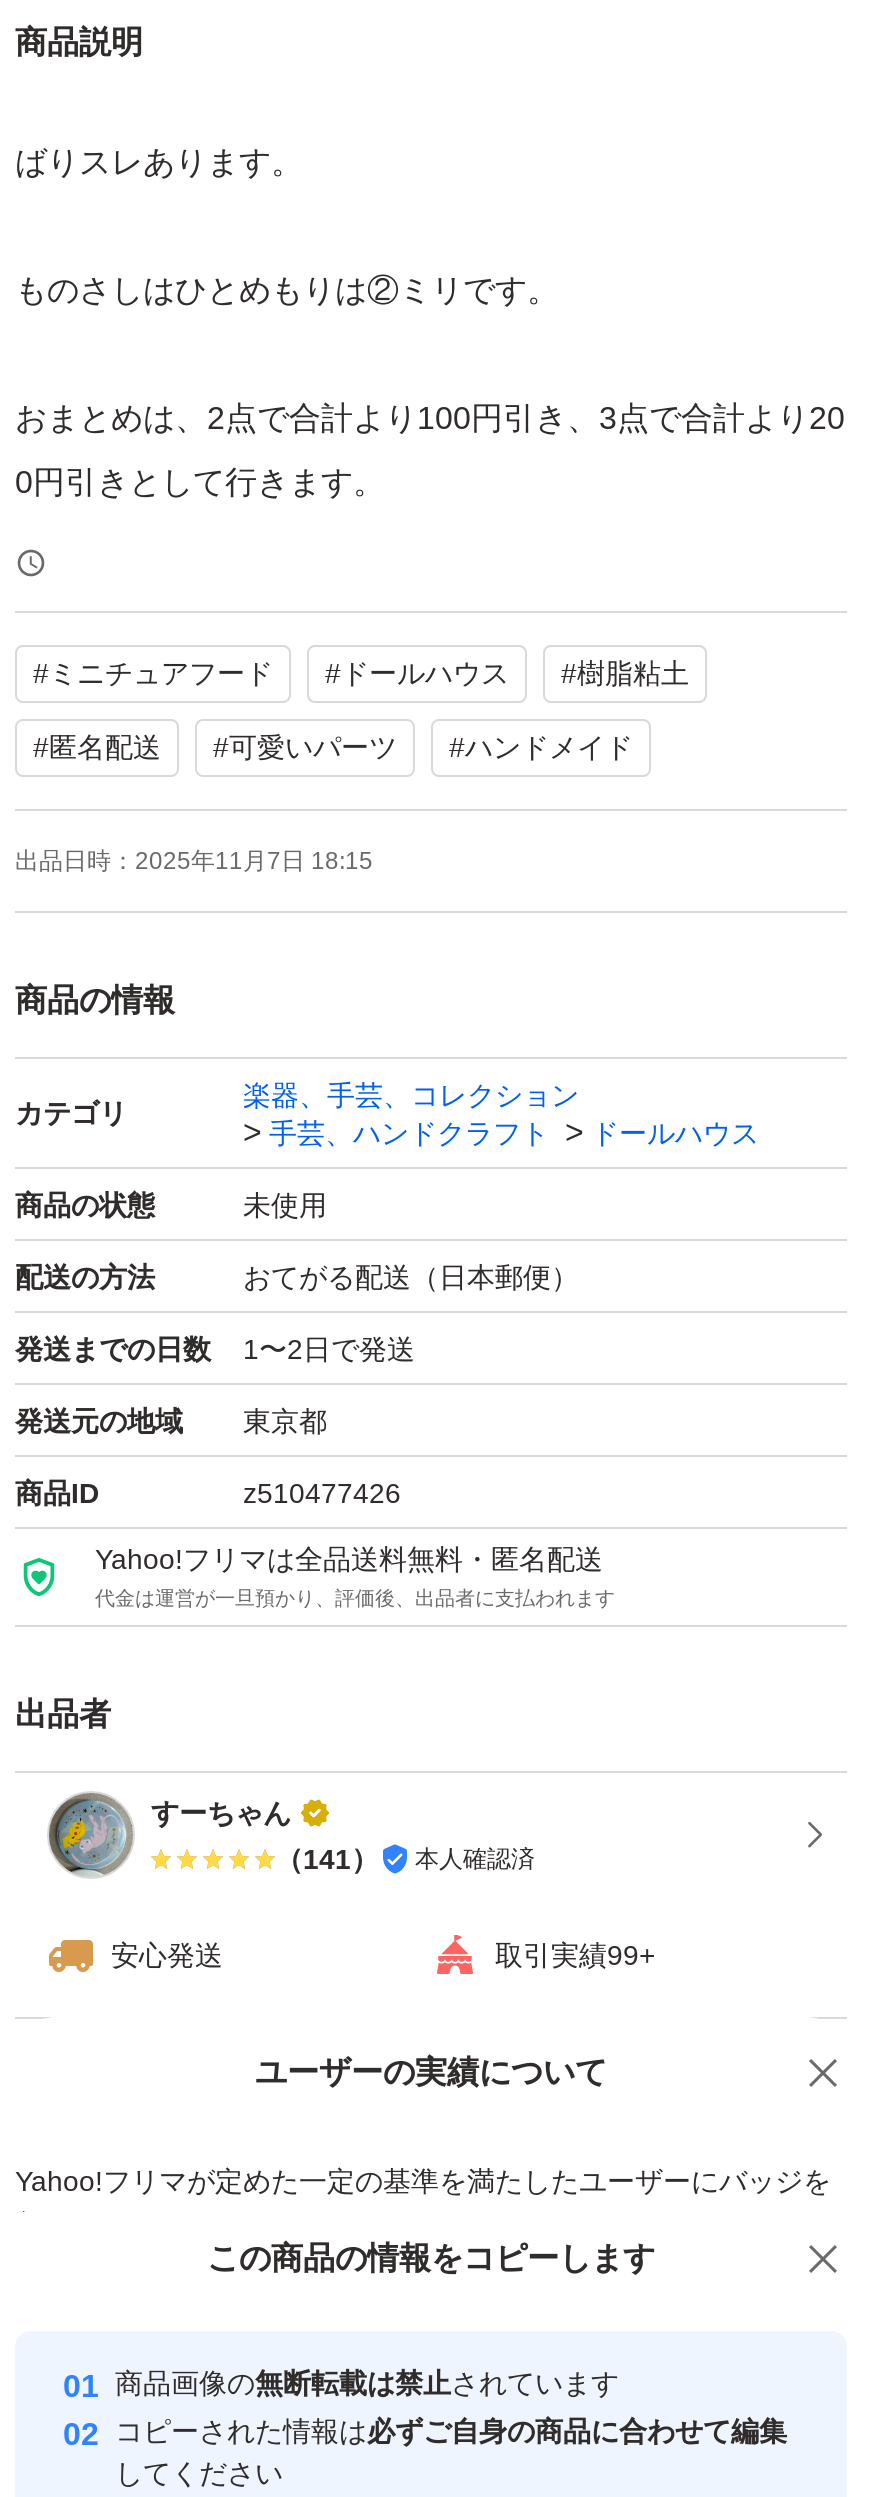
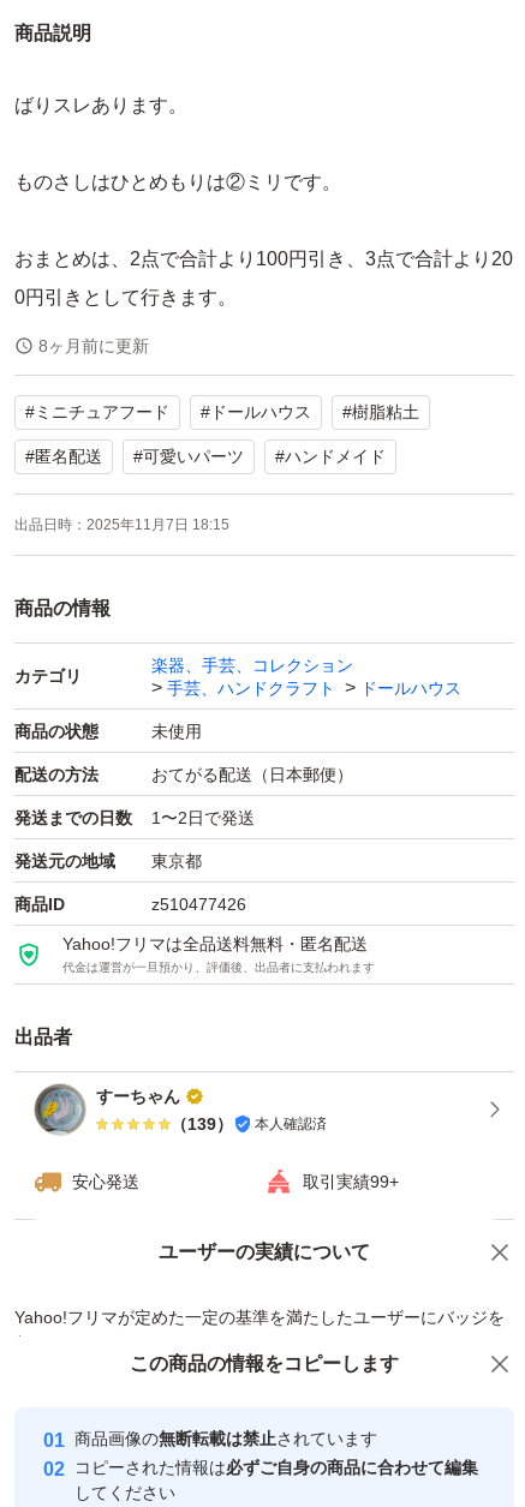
none -> [38,336,149,356] 8ヶ月前に更新
[275,1842,535,1874] （141） 本人確認済 -> [171,1114,327,1133] （139） 本人確認済

